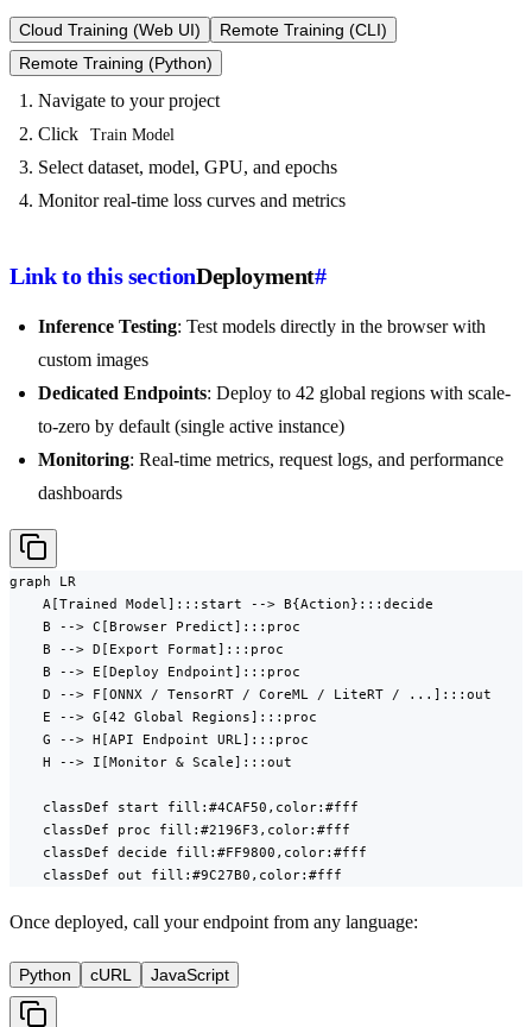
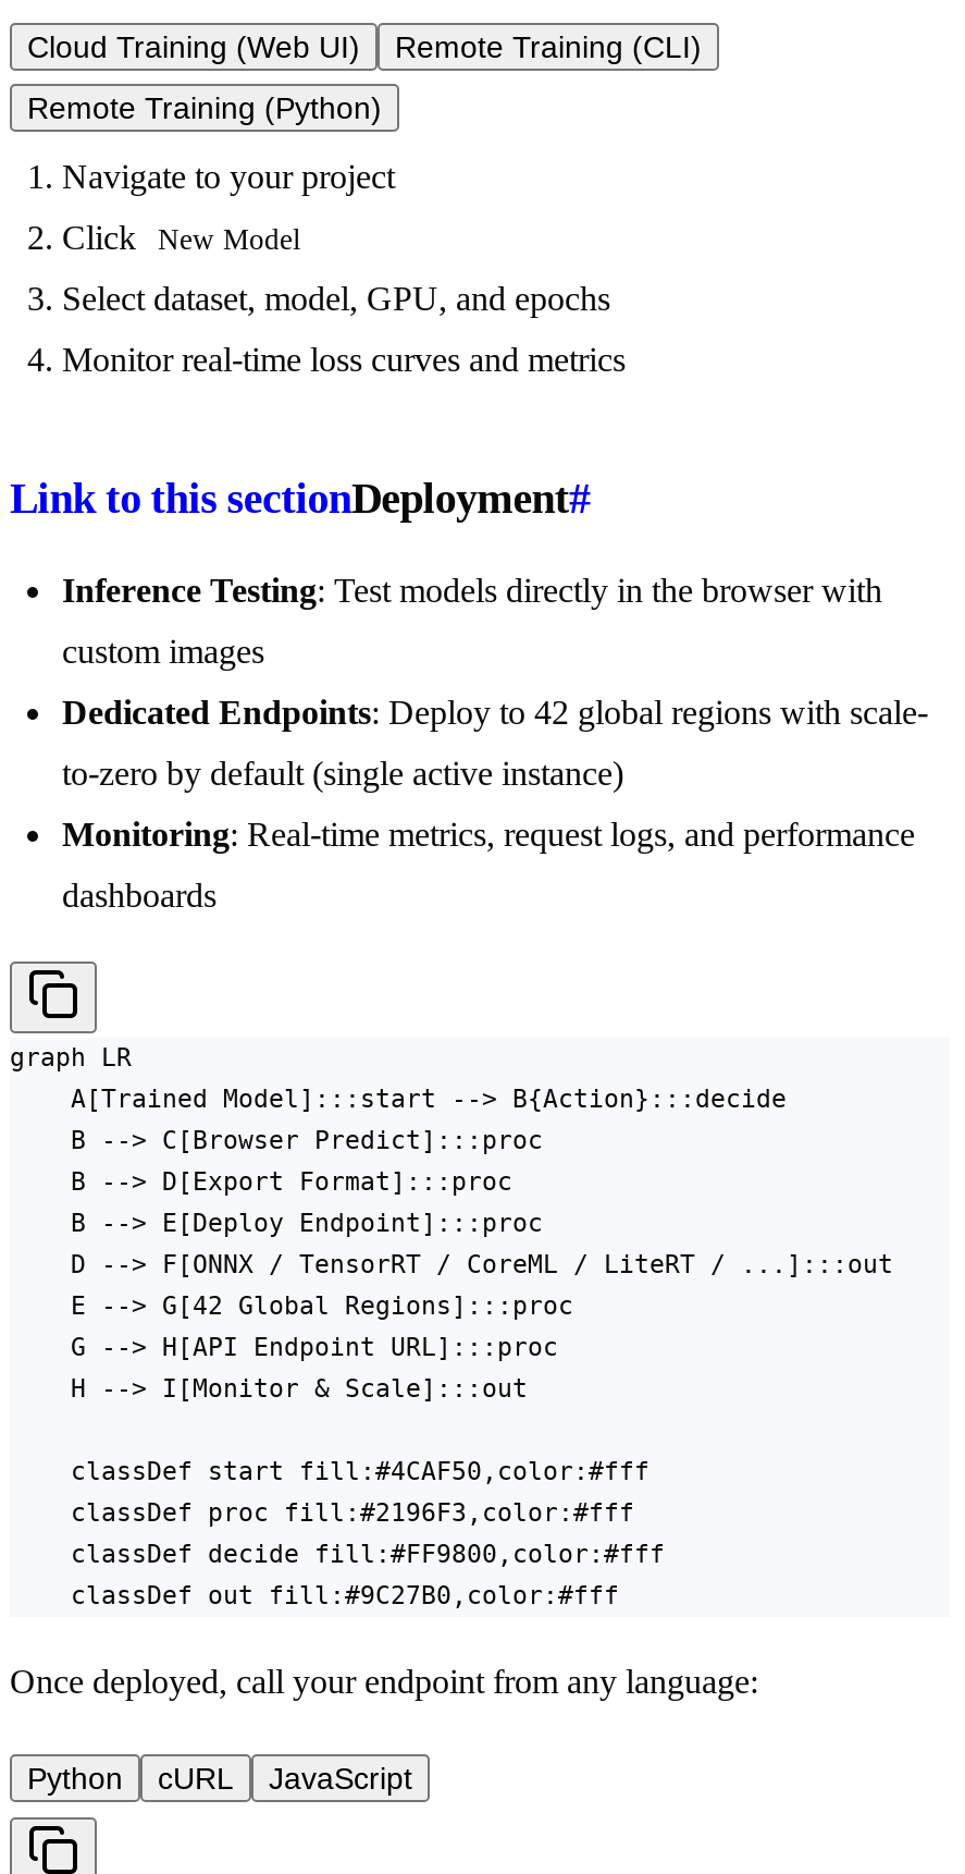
[38,124,175,144] Click Train Model -> [62,219,301,256] Click New Model

